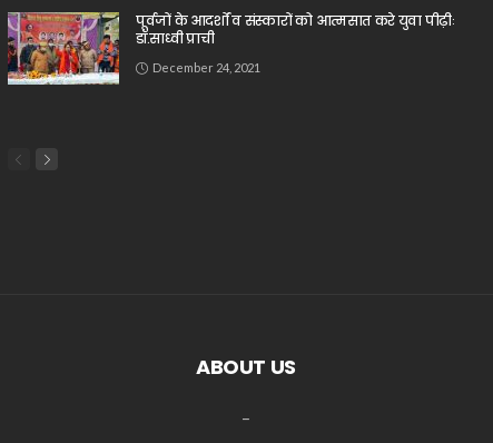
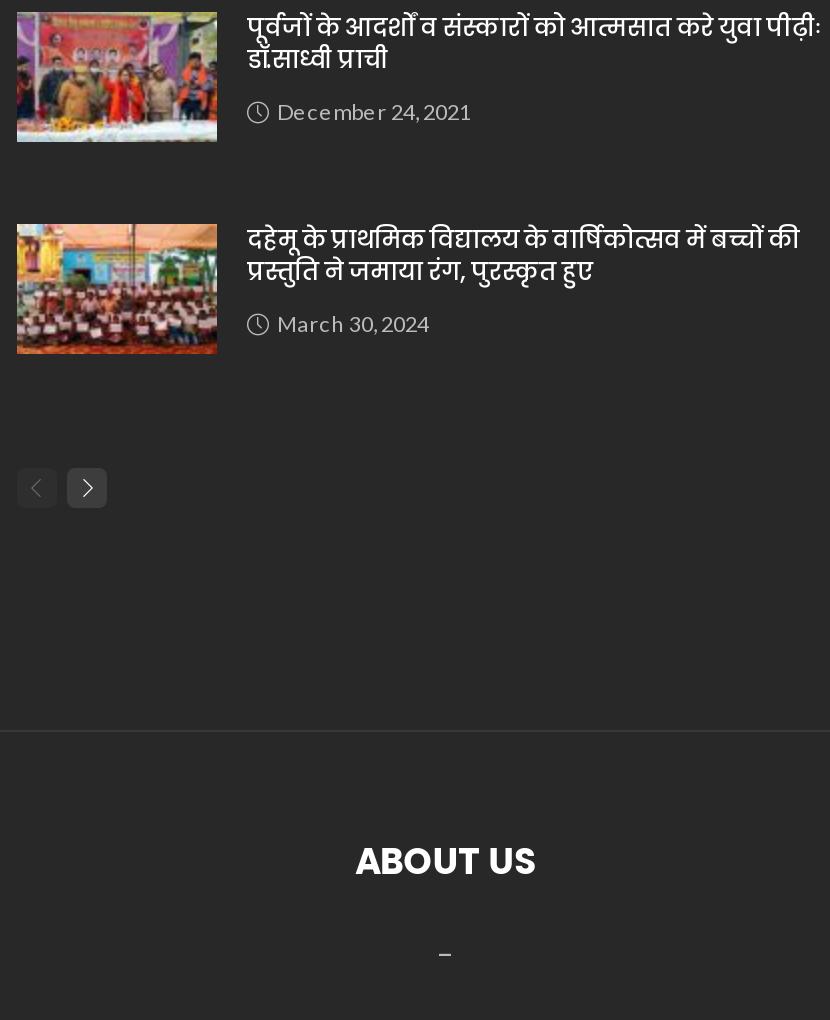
none -> [15,222,799,356] [image] | दहेमू के प्राथमिक विद्यालय के वार्षिकोत्सव में बच्चों की | प्रस्तुति ने जमाया रंग, पुरस्कृत हुए | March 30, 2024

